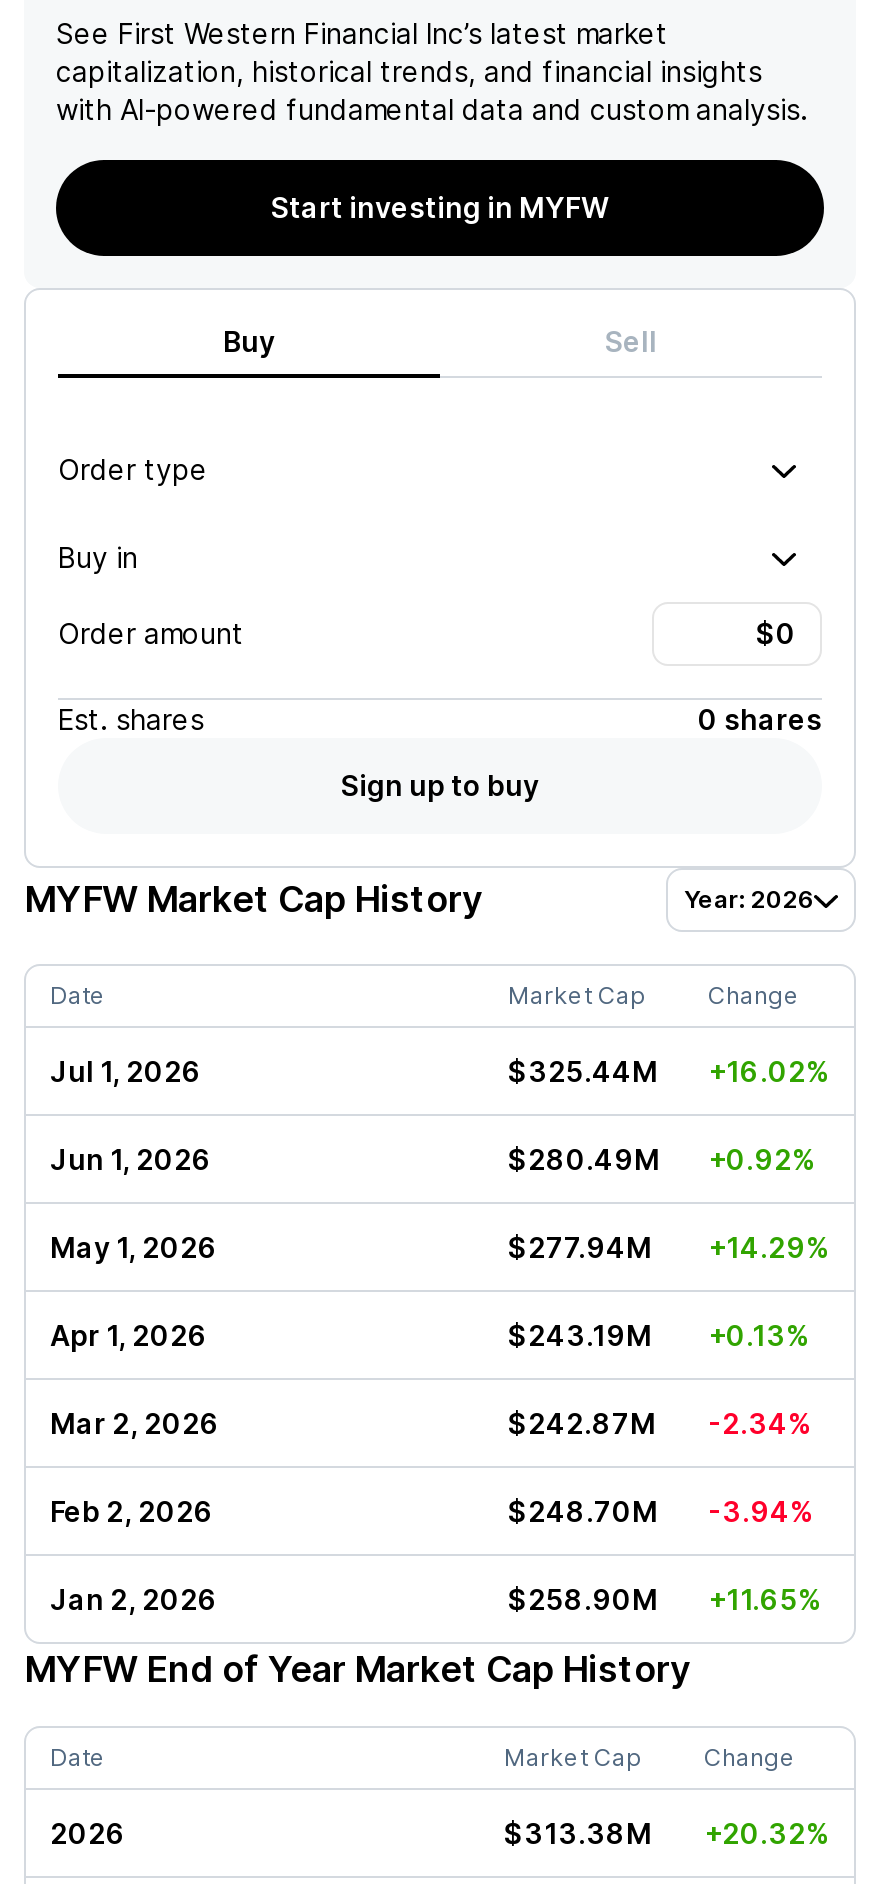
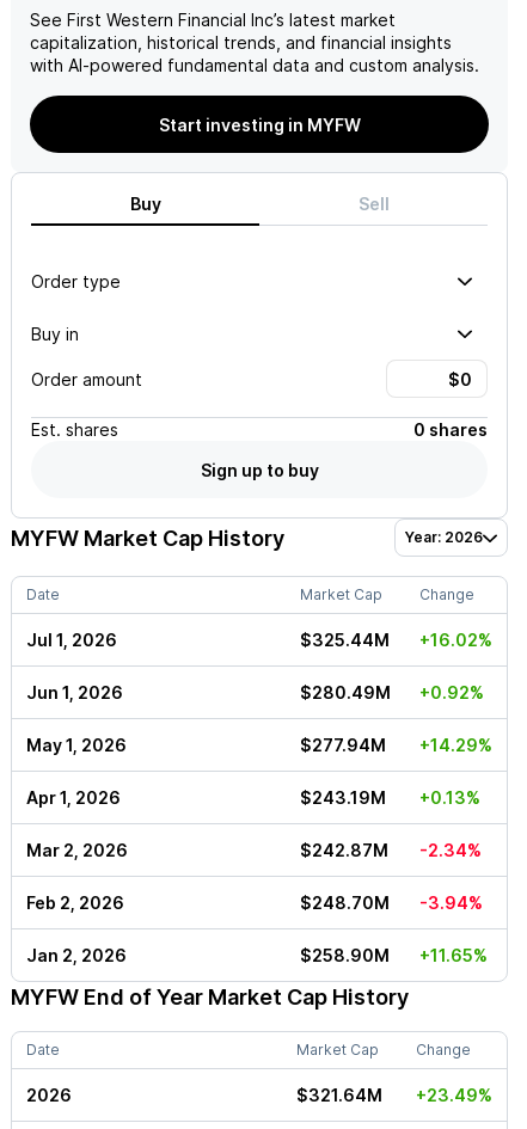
[504,1815,830,1849] $313.38M | +20.32% -> [296,1085,492,1105] $321.64M | +23.49%

